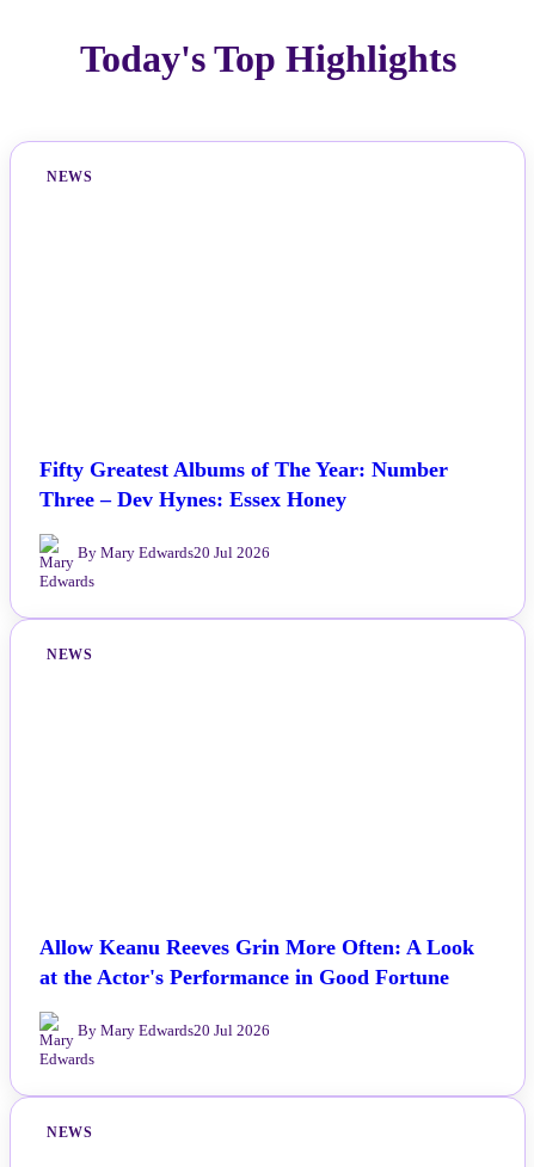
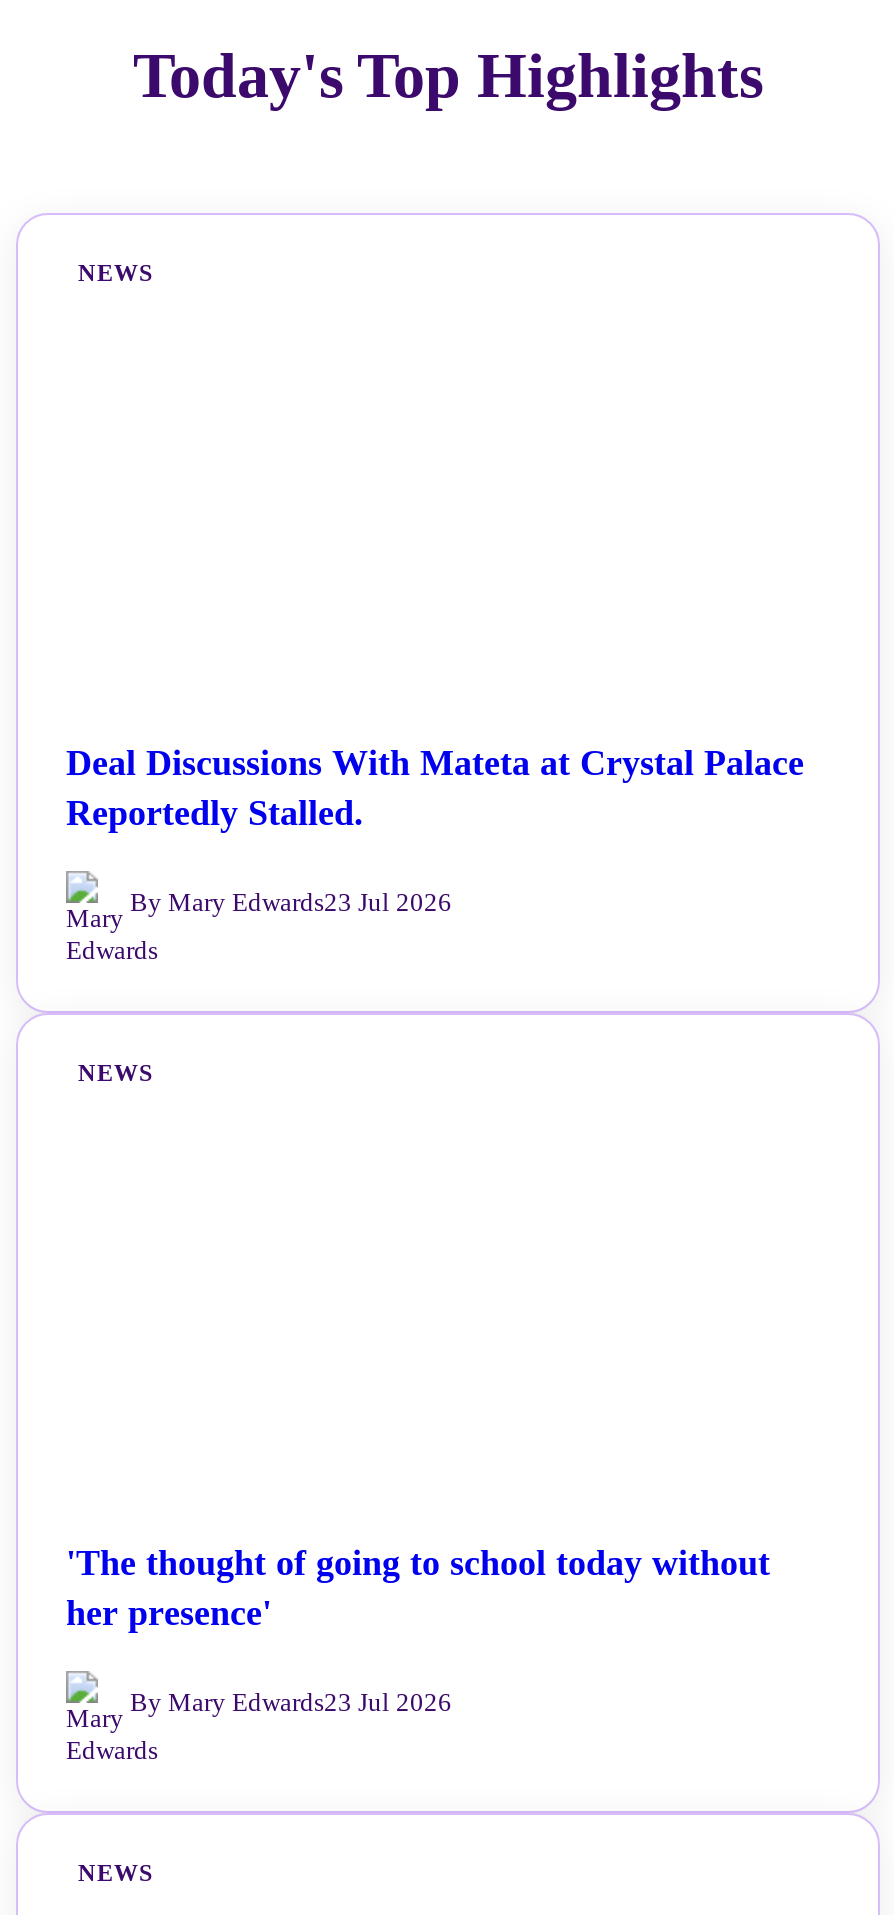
[39,458,448,512] Fifty Greatest Albums of The Year: Number | Three – Dev Hynes: Essex Honey -> [66,744,804,834] Deal Discussions With Mateta at Crystal Palace | Reportedly Stalled.
[78,544,270,562] By Mary Edwards20 Jul 2026 -> [130,888,452,918] By Mary Edwards23 Jul 2026
[39,936,474,990] Allow Keanu Reeves Grin More Often: A Look | at the Actor's Performance in Good Fortune -> [66,1544,770,1634] 'The thought of going to school today without | her presence'
[78,1022,270,1040] By Mary Edwards20 Jul 2026 -> [130,1688,452,1718] By Mary Edwards23 Jul 2026

